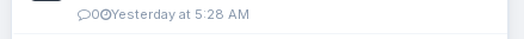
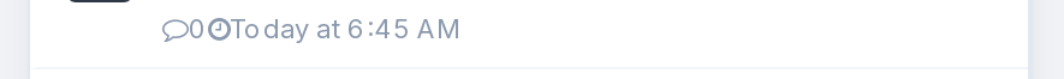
[111,6,249,22] Yesterday at 5:28 AM -> [230,12,460,45] Today at 6:45 AM

